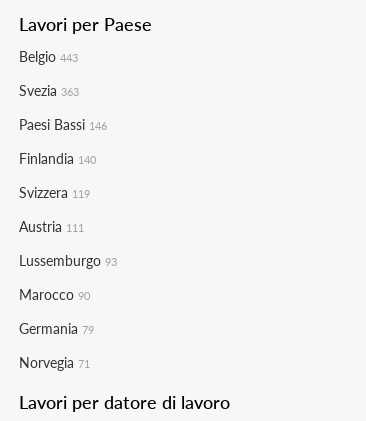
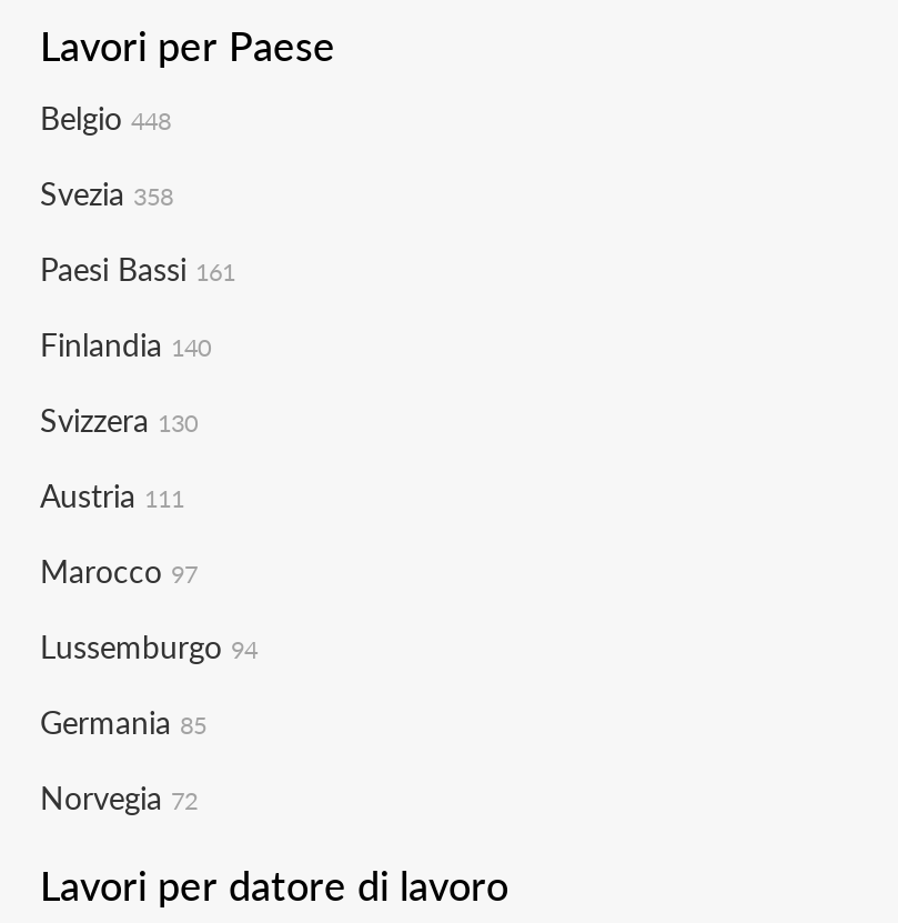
[19,46,78,66] Belgio 443 -> [40,94,171,139] Belgio 448
[19,80,79,100] Svezia 363 -> [40,170,173,214] Svezia 358
[19,114,107,134] Paesi Bassi 146 -> [40,245,235,290] Paesi Bassi 161
[19,182,90,202] Svizzera 119 -> [40,397,198,441] Svizzera 130
[19,250,117,270] Lussemburgo 93 -> [40,548,198,592] Marocco 97
[19,284,90,304] Marocco 90 -> [40,623,258,668] Lussemburgo 94
[19,318,94,338] Germania 79 -> [40,699,206,743] Germania 85
[19,352,90,372] Norvegia 71 -> [40,774,198,819] Norvegia 72

